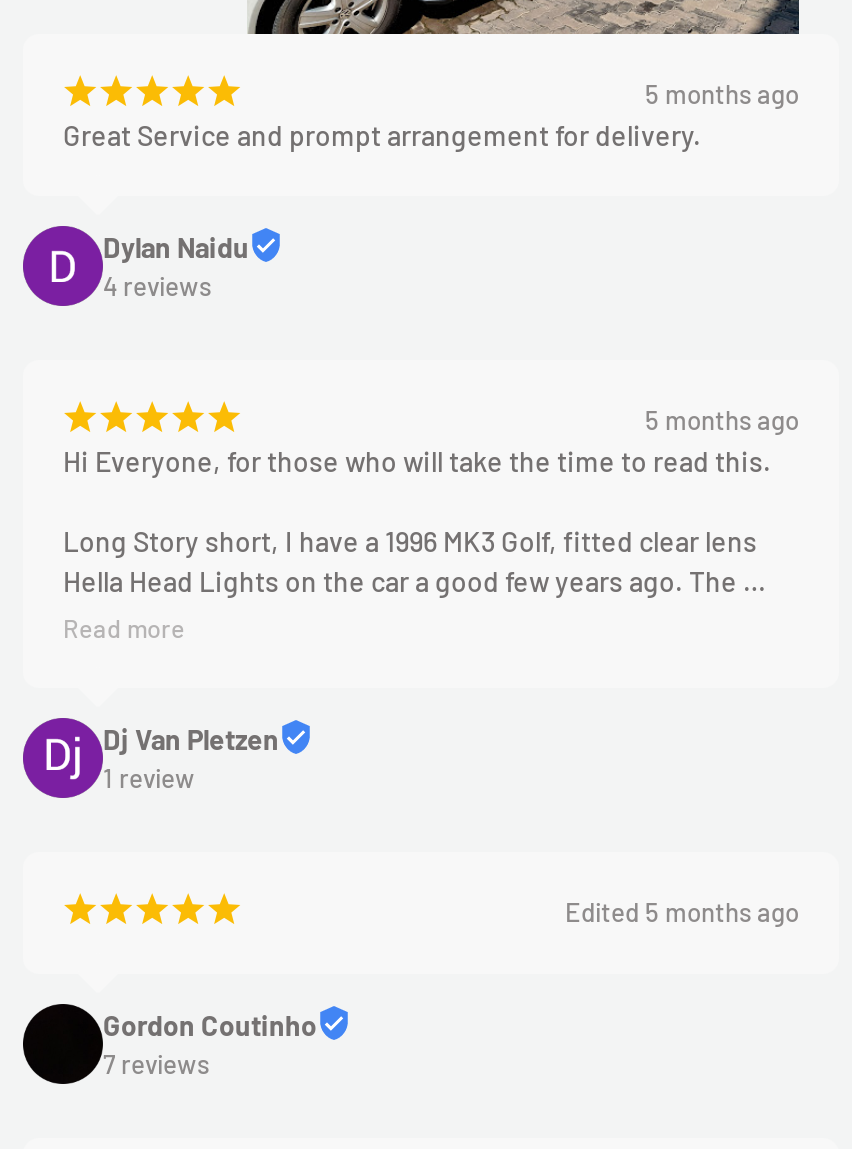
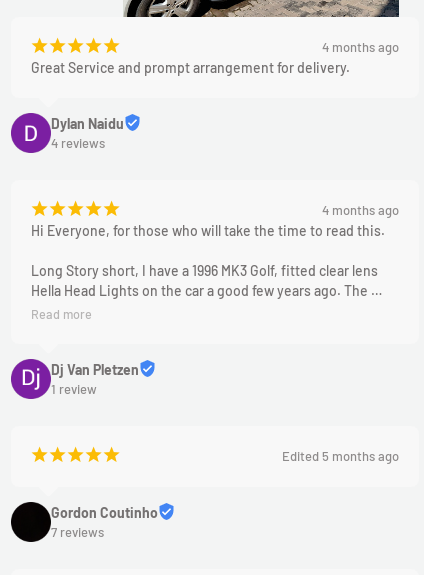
[645,79,799,111] 5 months ago -> [322,39,399,55] 4 months ago
[645,405,799,437] 5 months ago -> [322,202,399,218] 4 months ago

